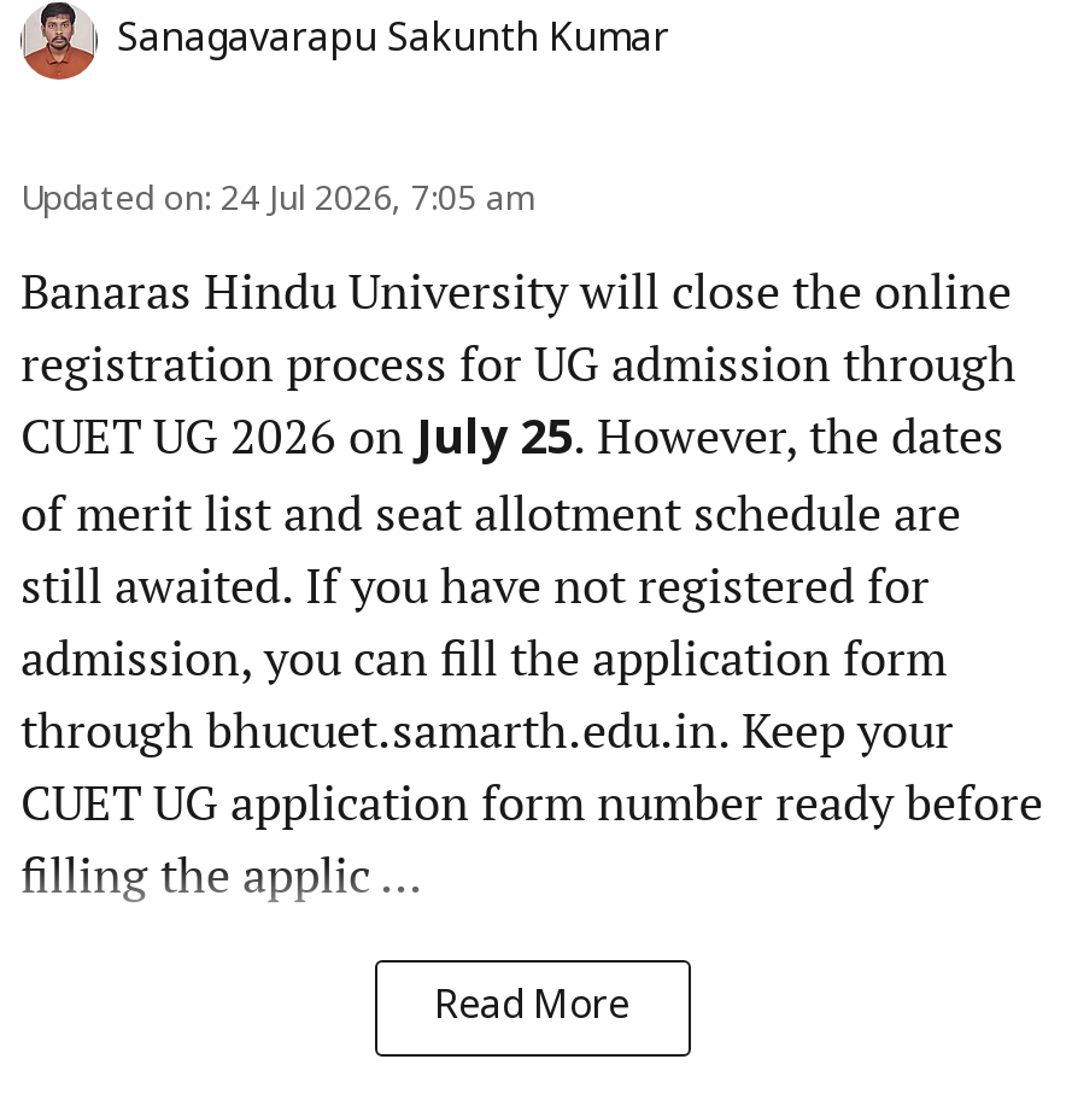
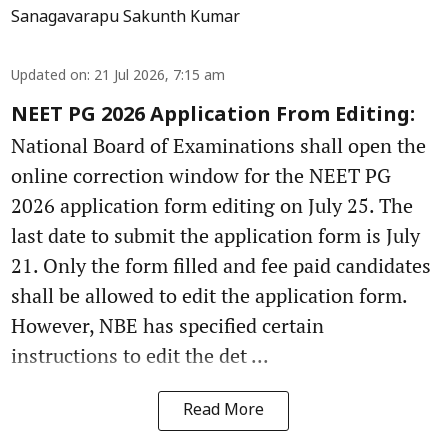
[20,182,537,223] Updated on: 24 Jul 2026, 7:05 am -> [11,68,225,85] Updated on: 21 Jul 2026, 7:15 am
[20,259,1043,908] Banaras Hindu University will close the online | registration process for UG admission through | CUET UG 2026 on July 25. However, the dates | of merit list and seat allotment schedule are | still awaited. If you have not registered for | admission, you can fill the application form | through bhucuet.samarth.edu.in. Keep your | CUET UG application form number ready before | filling the applic ... -> [11,104,431,369] NEET PG 2026 Application From Editing: | National Board of Examinations shall open the | online correction window for the NEET PG | 2026 application form editing on July 25. The | last date to submit the application form is July | 21. Only the form filled and fee paid candidates | shall be allowed to edit the application form. | However, NBE has specified certain | instructions to edit the det ...

